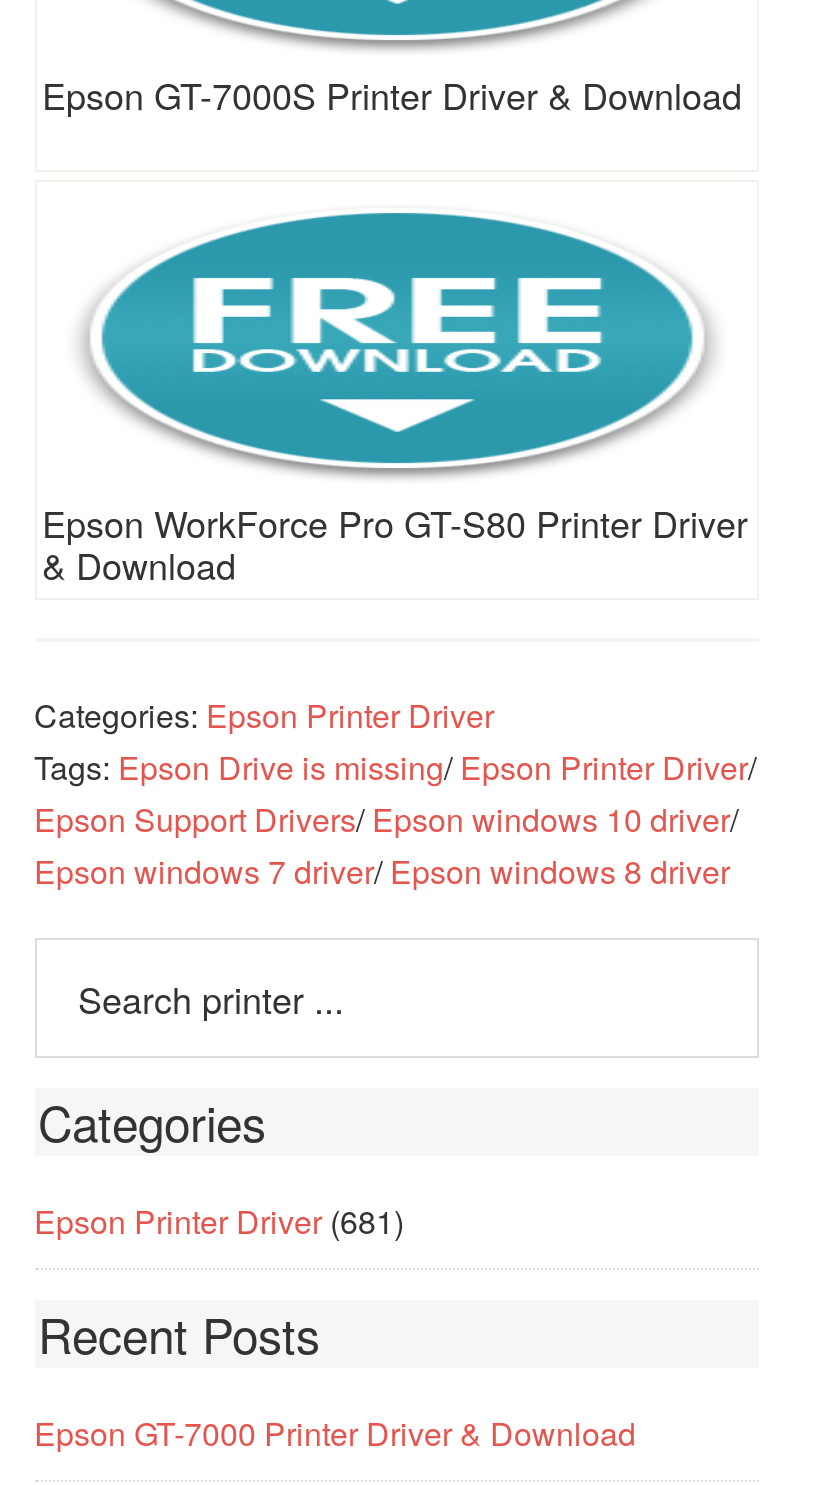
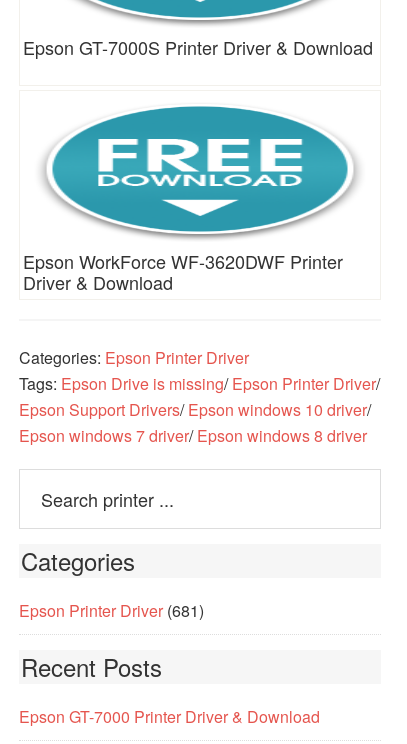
[42,495,748,589] Epson WorkForce Pro GT-S80 Printer Driver | & Download -> [22,248,342,295] Epson WorkForce WF-3620DWF Printer | Driver & Download

